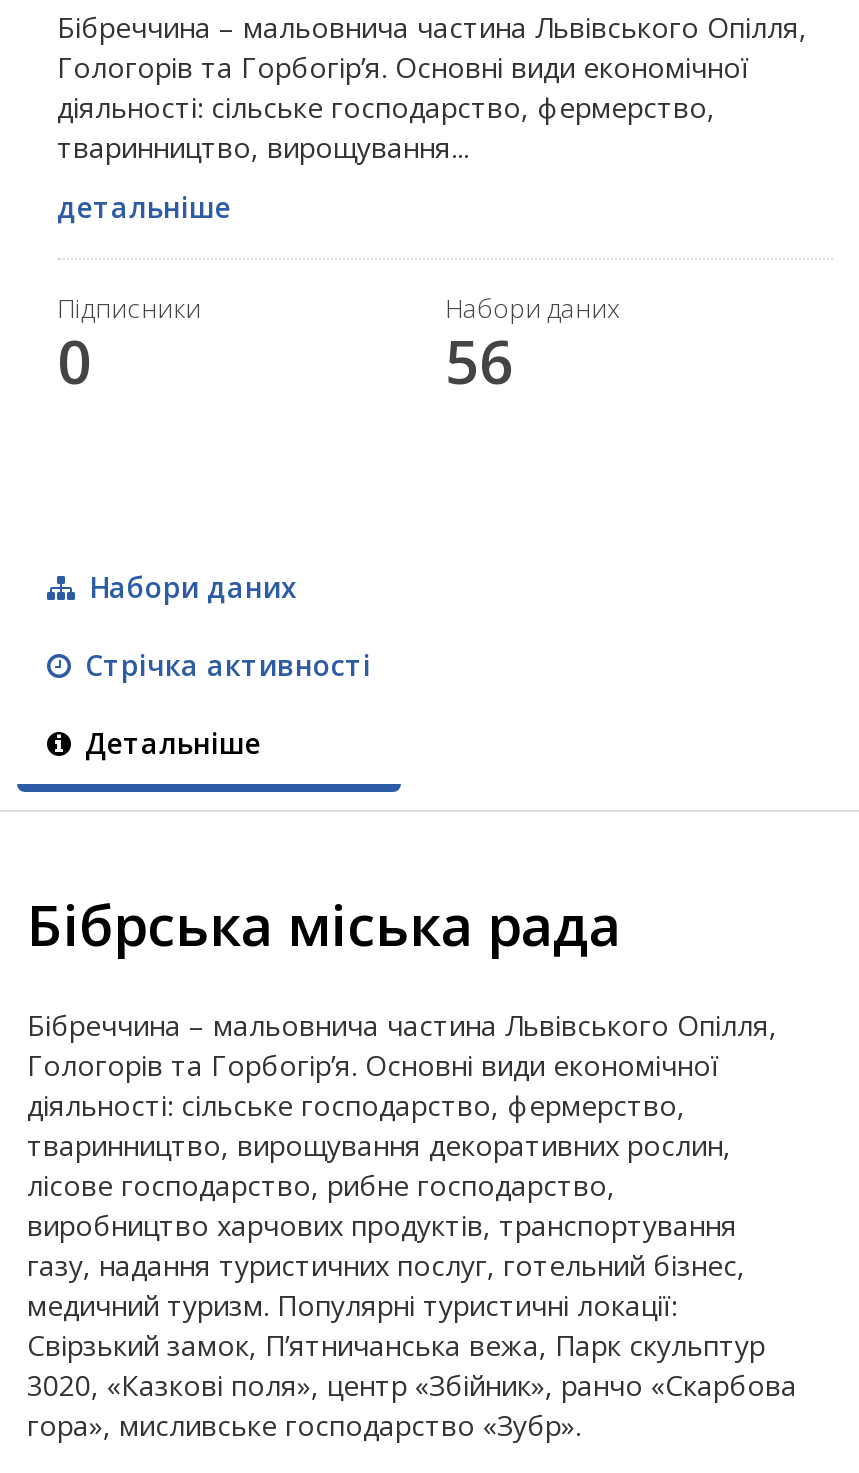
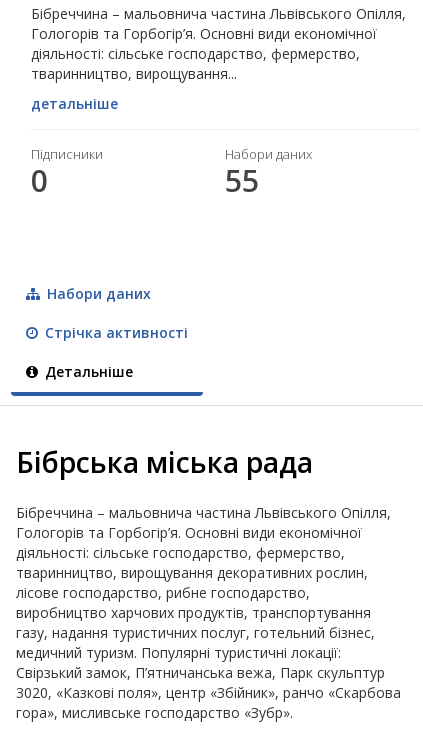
[445,320,513,402] 56 -> [225,160,259,201] 55

